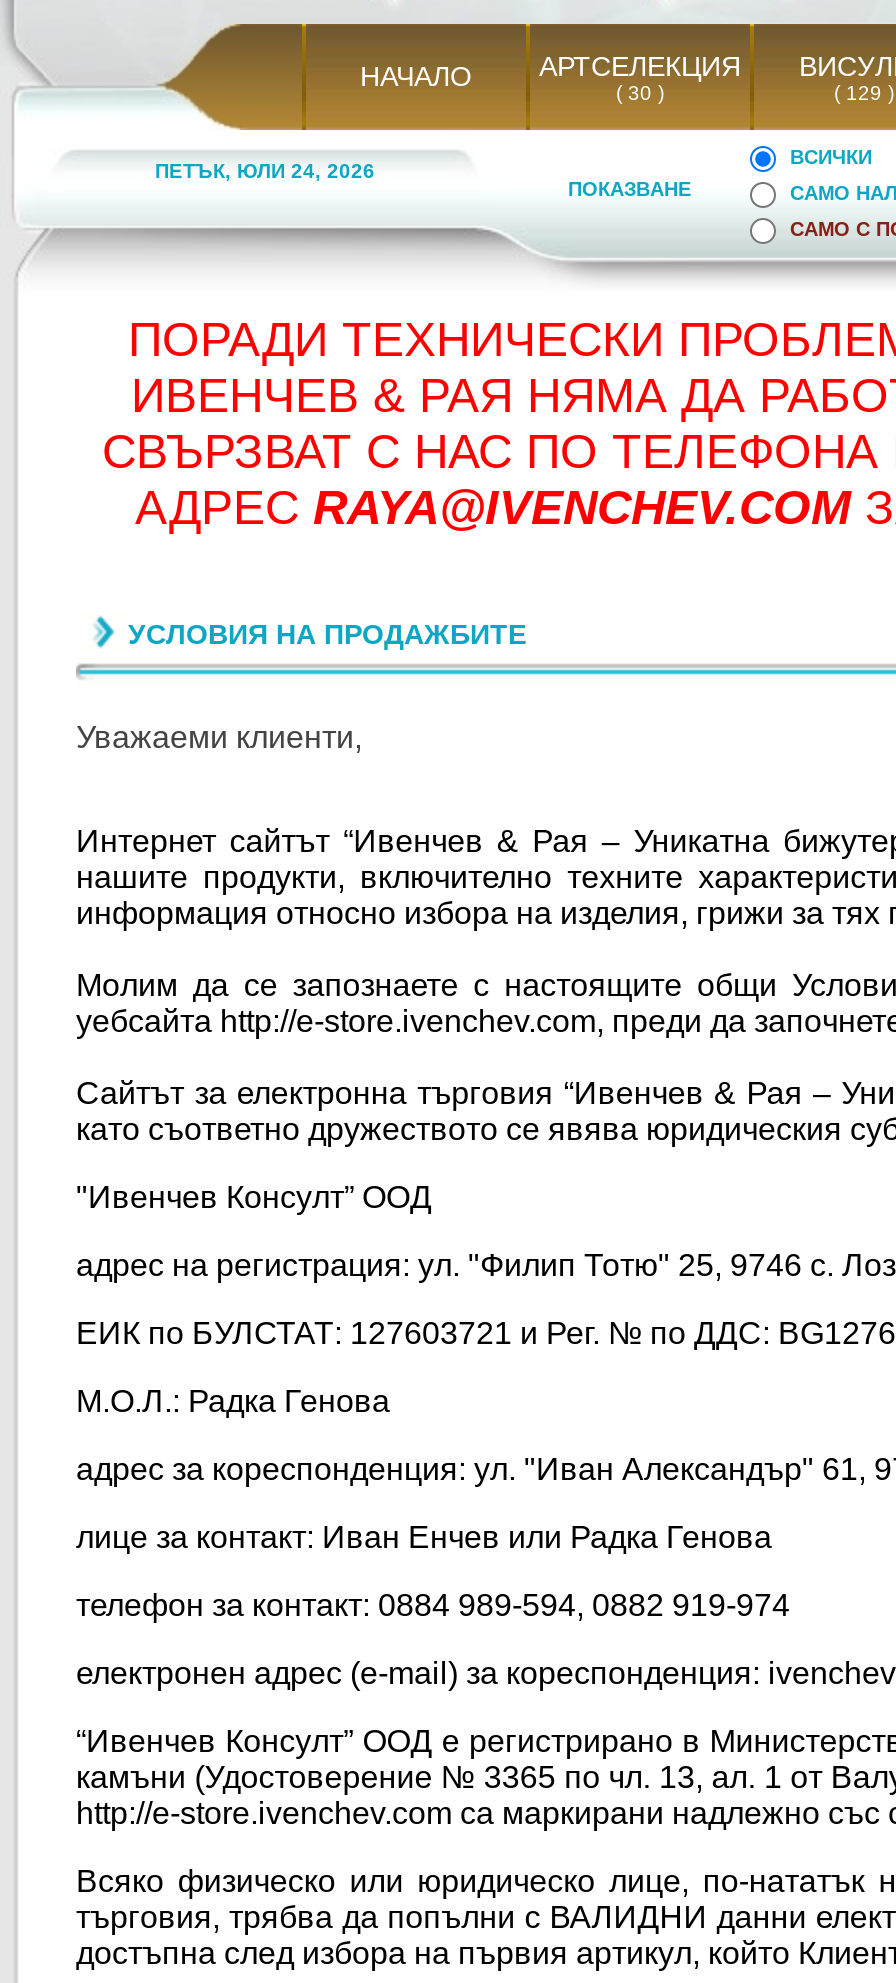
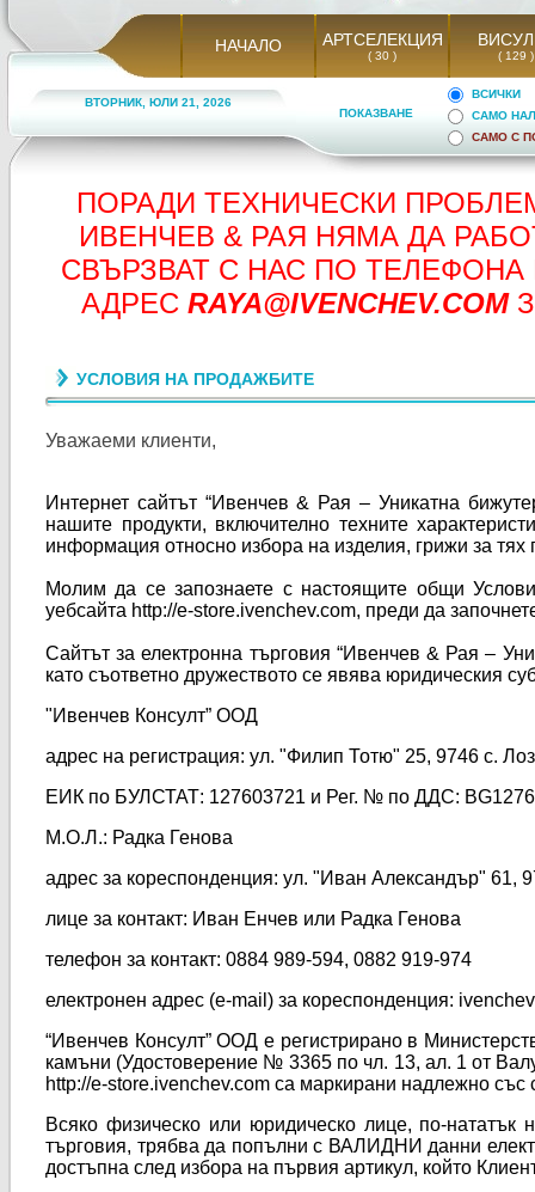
[155,160,375,182] ПЕТЪК, ЮЛИ 24, 2026 -> [85,96,232,109] ВТОРНИК, ЮЛИ 21, 2026

